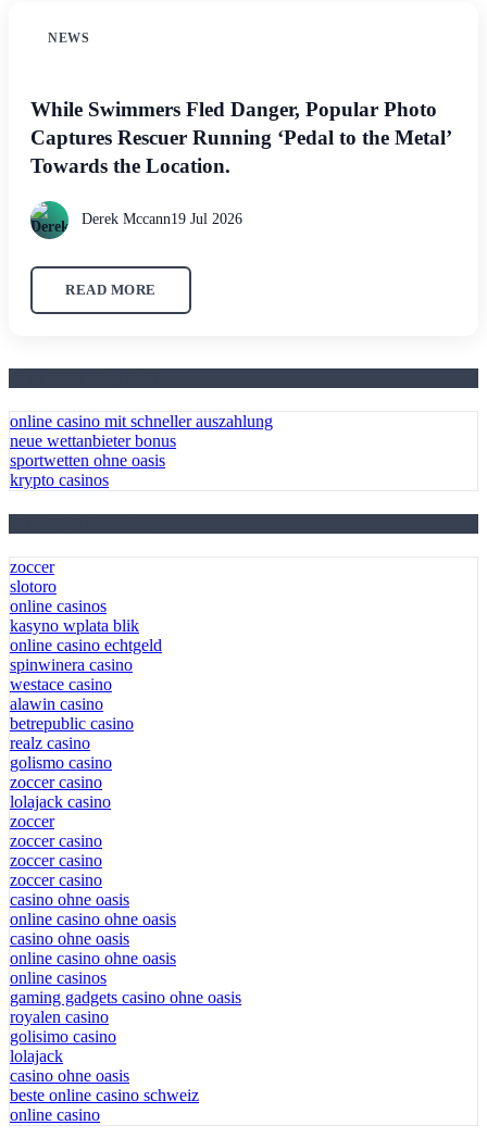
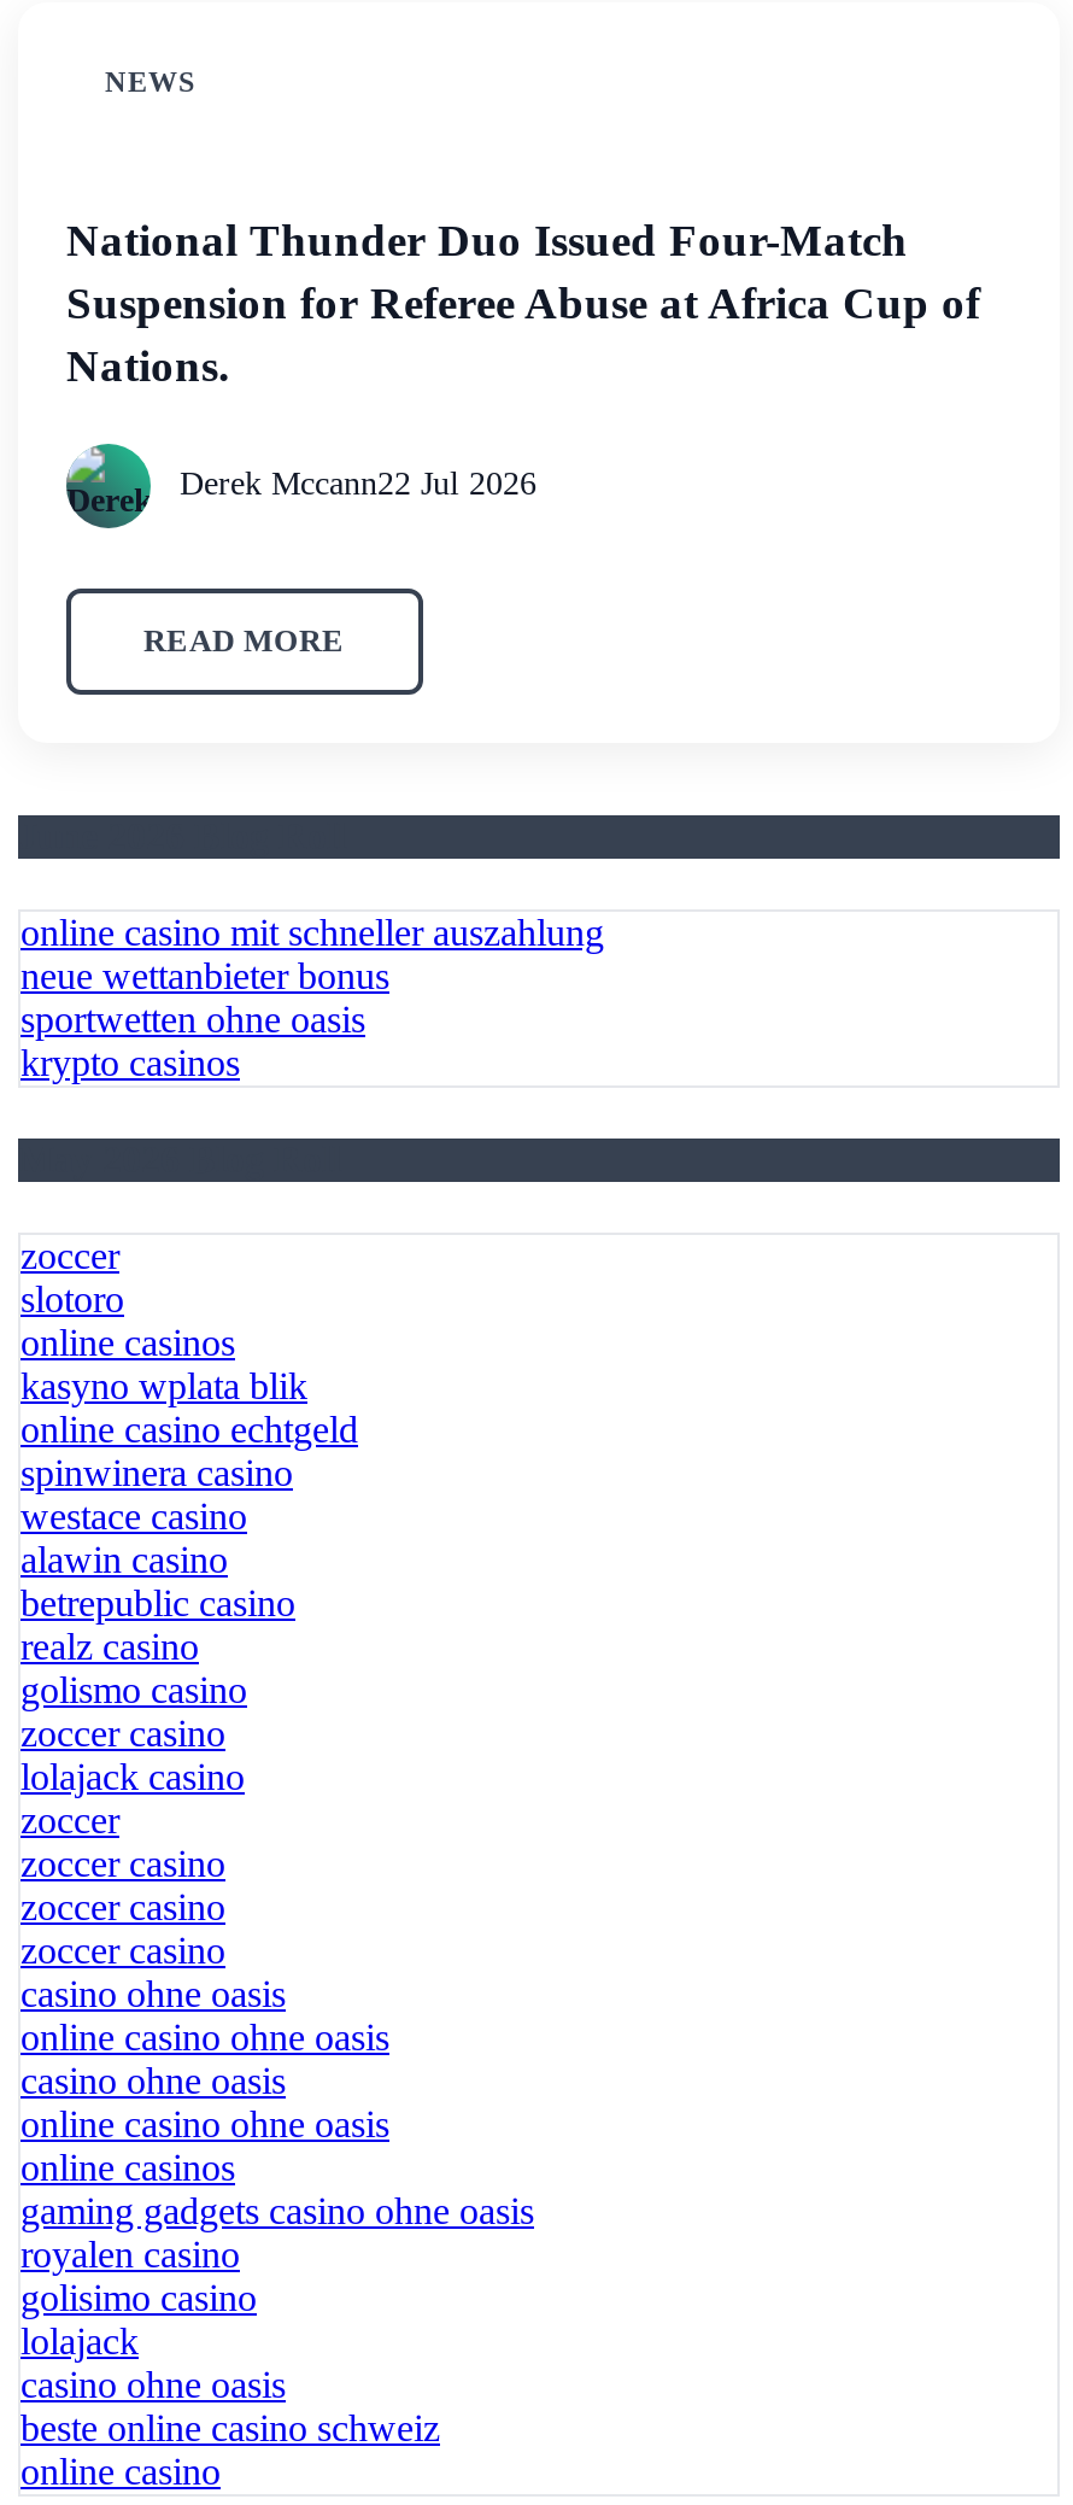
[30,98,451,177] While Swimmers Fled Danger, Popular Photo | Captures Rescuer Running ‘Pedal to the Metal’ | Towards the Location. -> [66,215,980,391] National Thunder Duo Issued Four-Match | Suspension for Referee Abuse at Africa Cup of | Nations.
[82,211,242,227] Derek Mccann19 Jul 2026 -> [180,466,536,502] Derek Mccann22 Jul 2026

